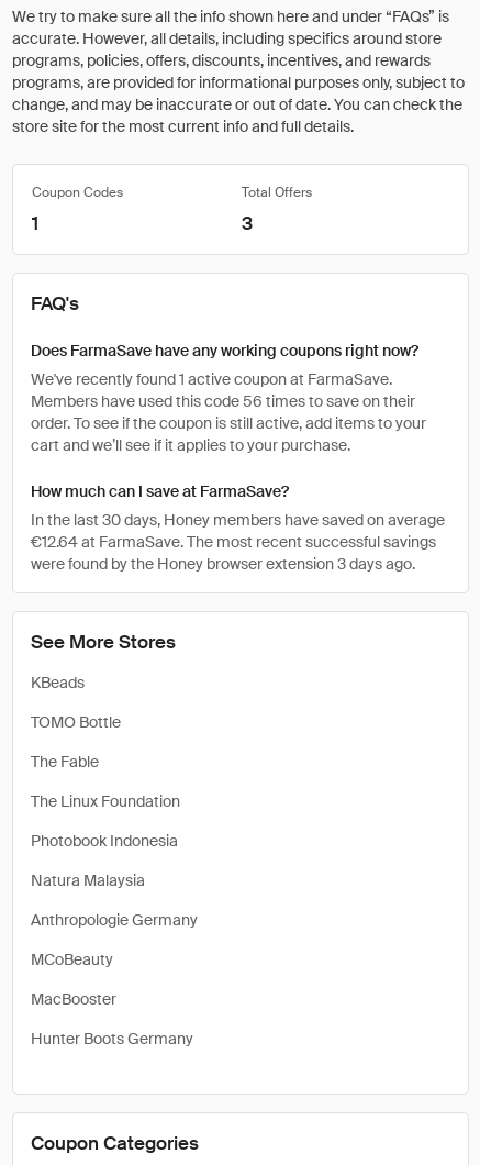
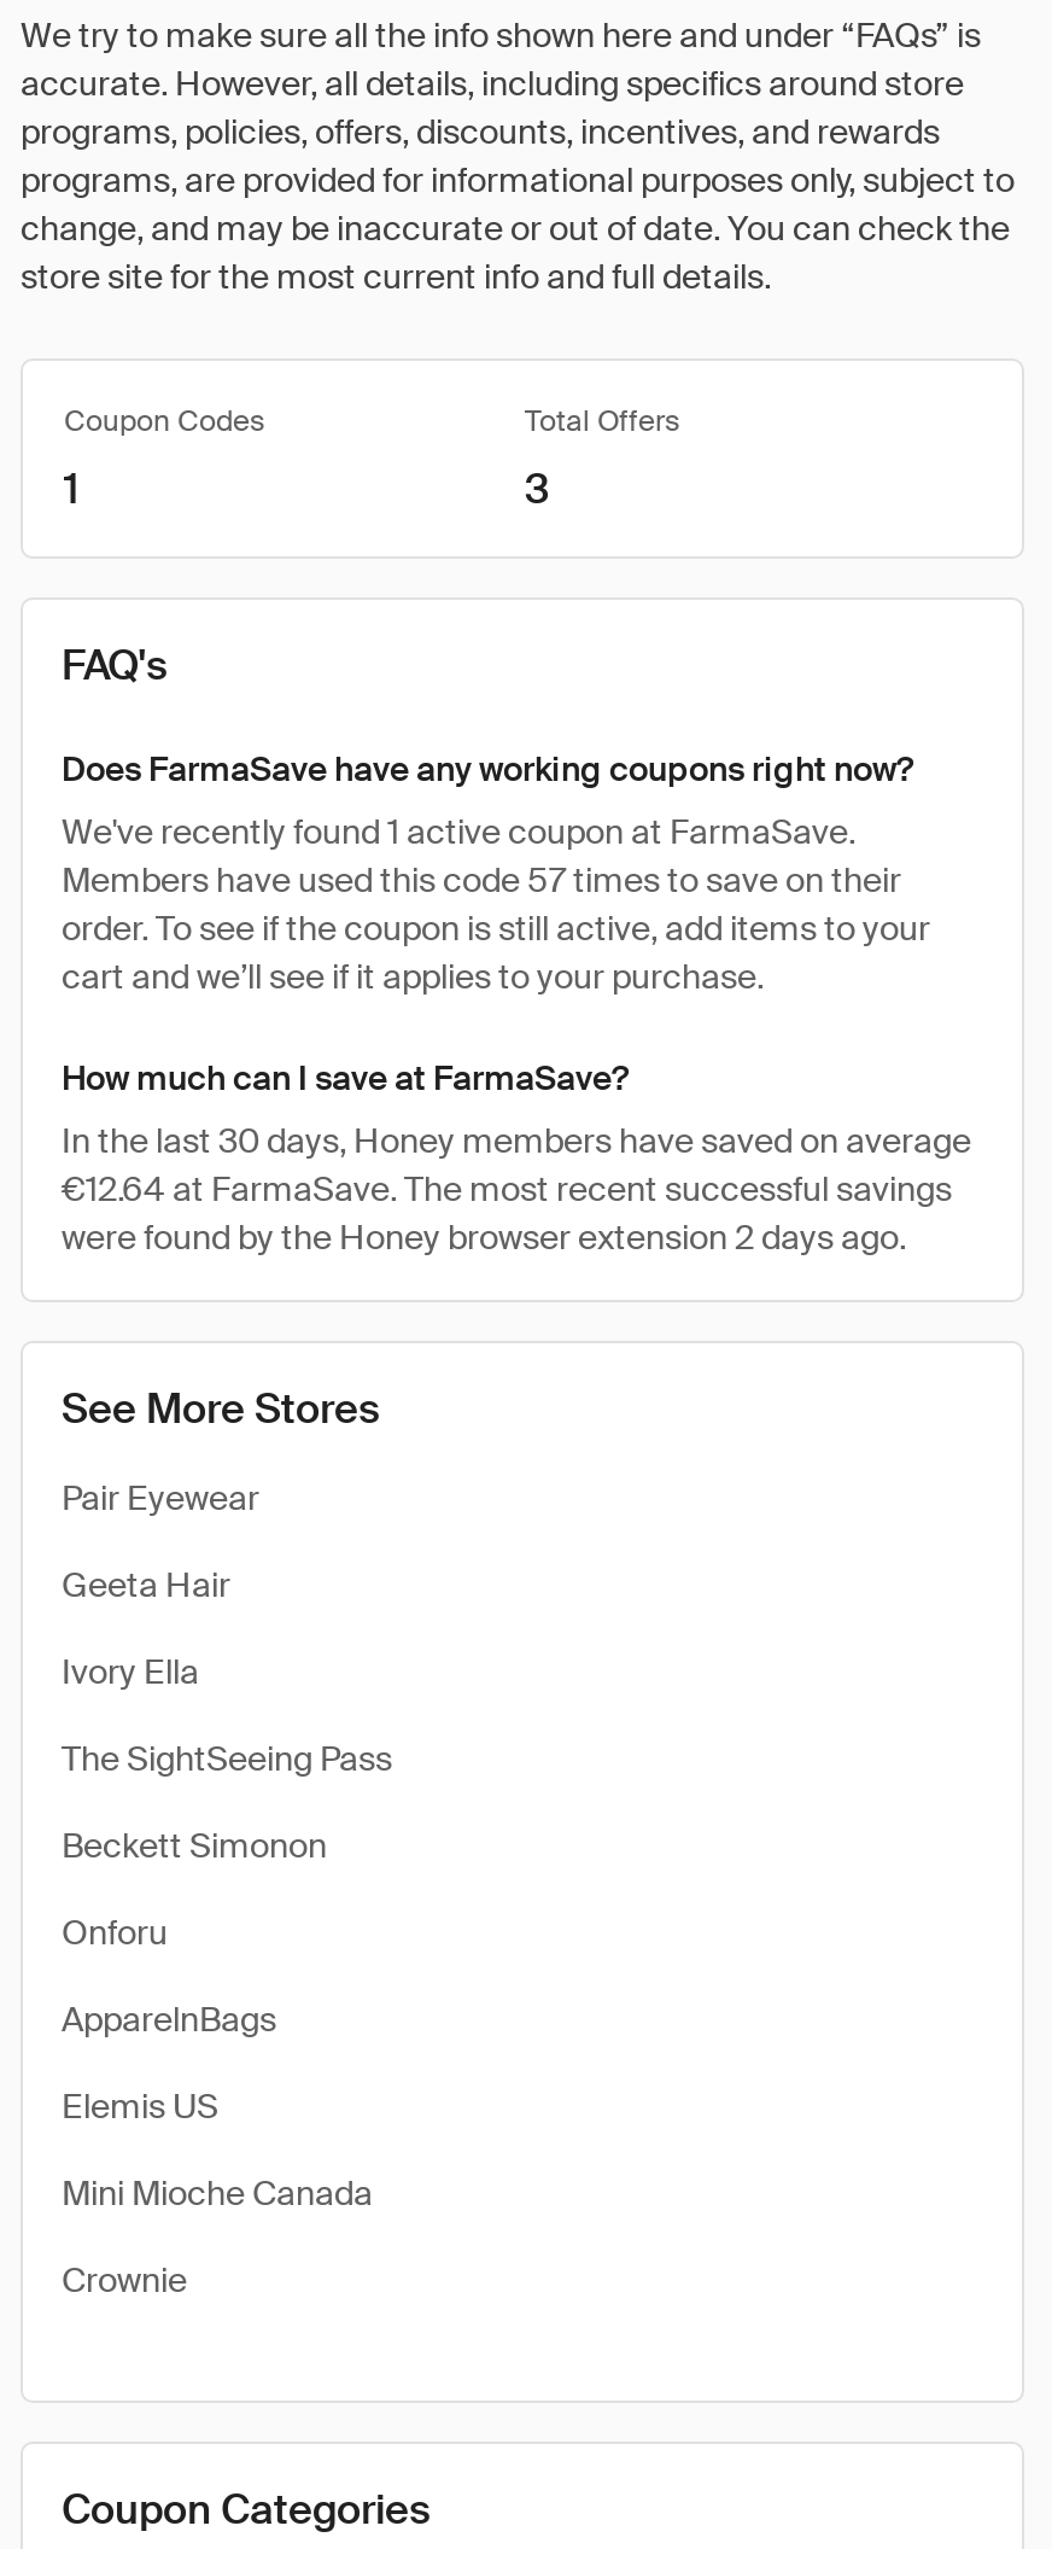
[31,391,415,411] Members have used this code 56 times to save on their -> [62,858,901,902] Members have used this code 57 times to save on their
[31,554,415,574] were found by the Honey browser extension 3 days ago. -> [62,1215,906,1259] were found by the Honey browser extension 2 days ago.
[31,673,85,692] KBeads -> [62,1476,259,1520] Pair Eyewear
[31,712,121,732] TOMO Bottle -> [62,1563,230,1606] Geeta Hair
[31,752,99,772] The Fable -> [62,1650,199,1693] Ivory Ella
[31,791,180,811] The Linux Foundation -> [62,1737,392,1780] The SightSeeing Pass
[31,831,178,851] Photobook Indonesia -> [62,1824,327,1867] Beckett Simonon
[31,870,145,890] Natura Malaysia -> [62,1911,168,1954] Onforu
[31,910,198,930] Anthropologie Germany -> [62,1997,276,2041] ApparelnBags
[31,950,113,969] MCoBeauty -> [62,2084,218,2128] Elemis US
[31,989,116,1009] MacBooster -> [62,2171,373,2215] Mini Mioche Canada
[31,1029,193,1048] Hunter Boots Germany -> [62,2258,187,2302] Crownie

